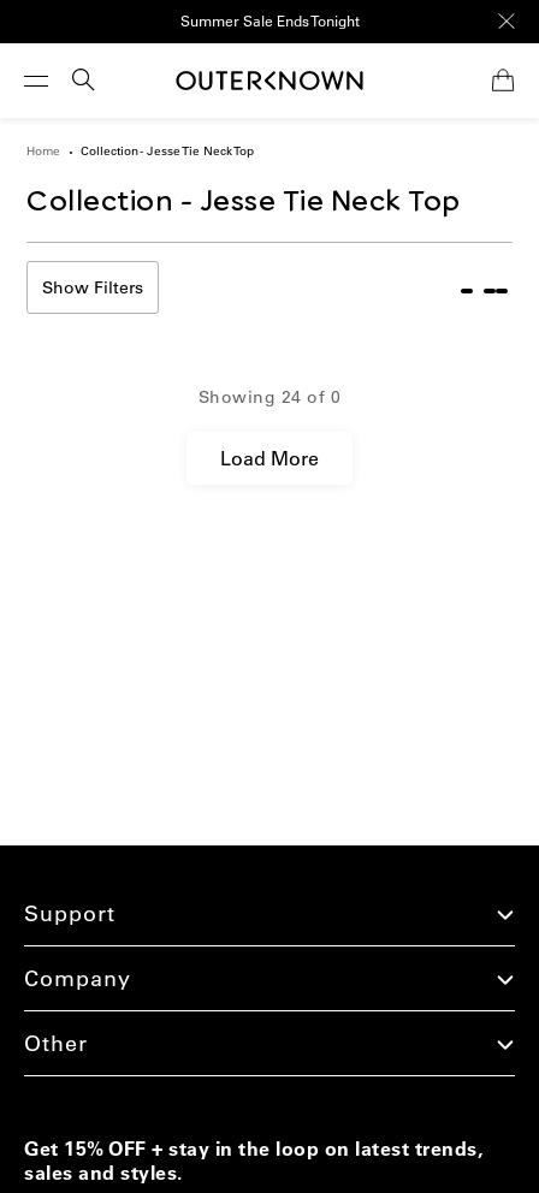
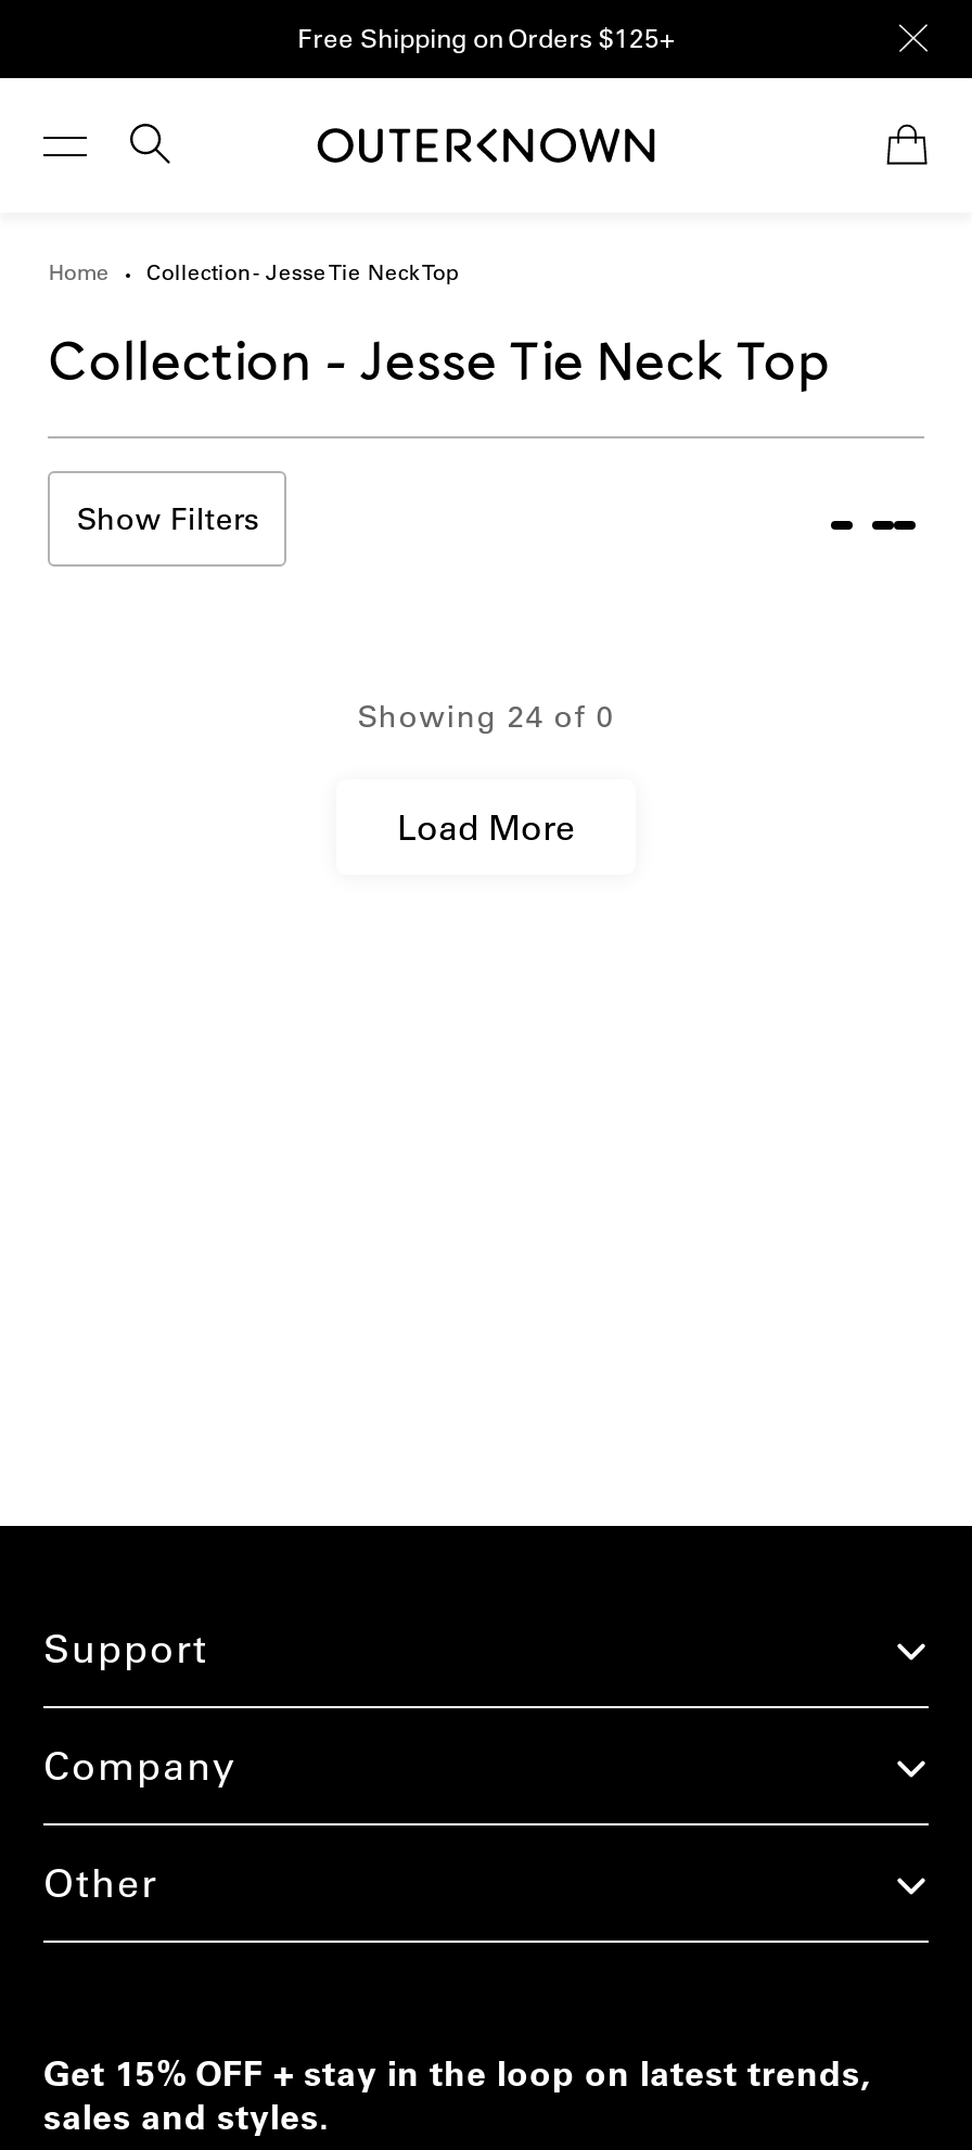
[180,12,359,30] Summer Sale Ends Tonight -> [297,22,675,54] Free Shipping on Orders $125+

